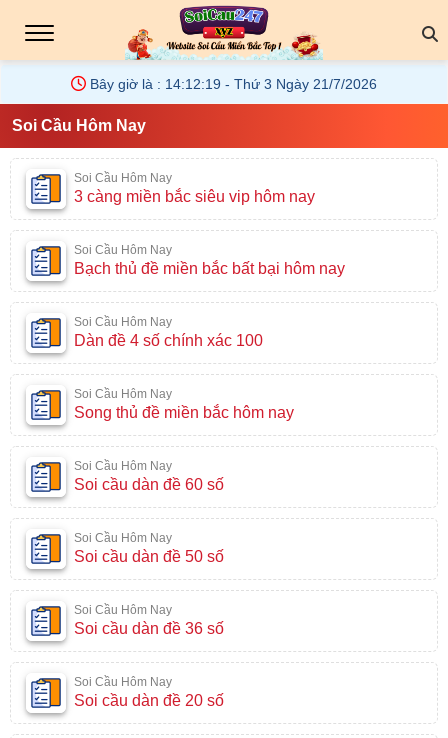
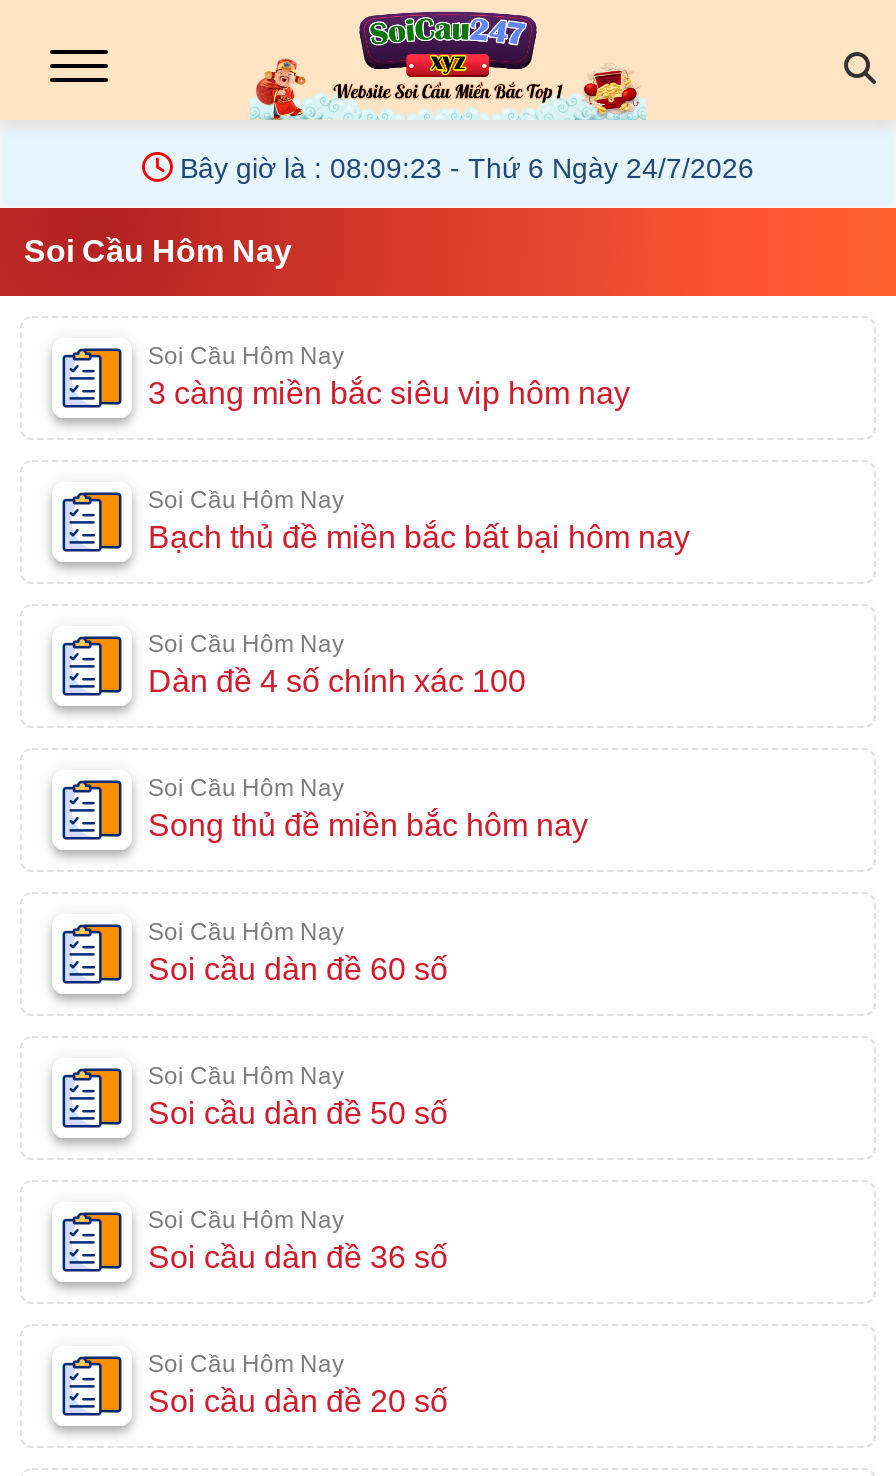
[90,76,377,92] Bây giờ là : 14:12:19 - Thứ 3 Ngày 21/7/2026 -> [180,152,754,184] Bây giờ là : 08:09:23 - Thứ 6 Ngày 24/7/2026

